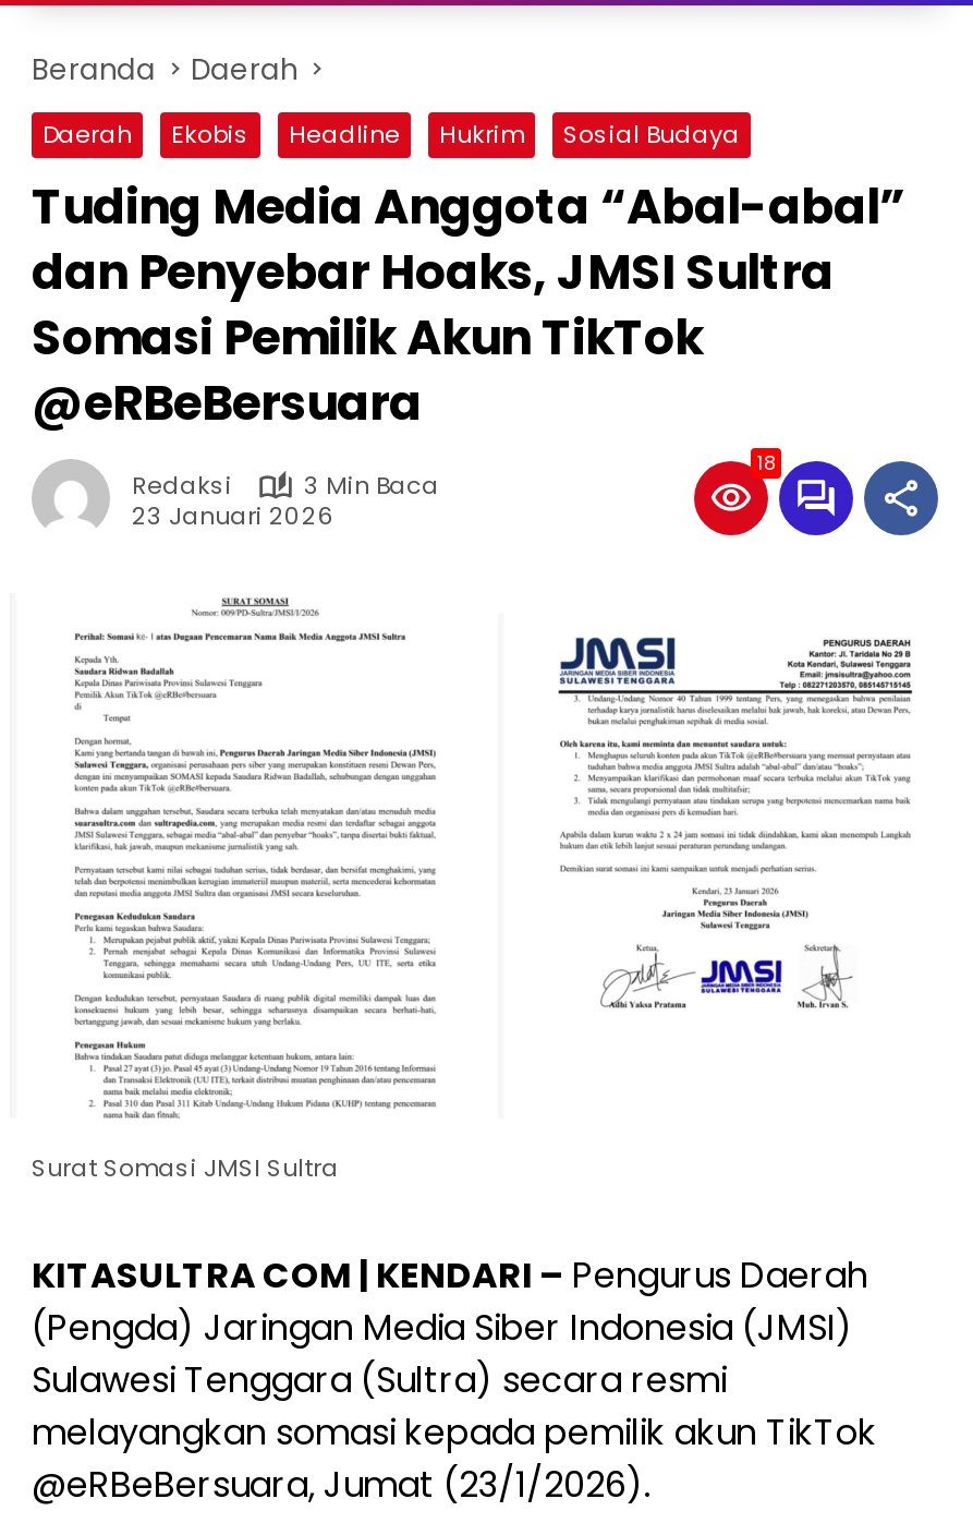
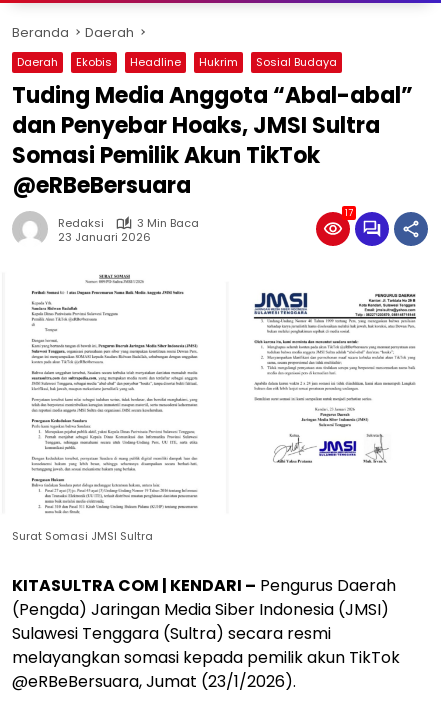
[757,450,775,476] 18 -> [345,207,353,219] 17

